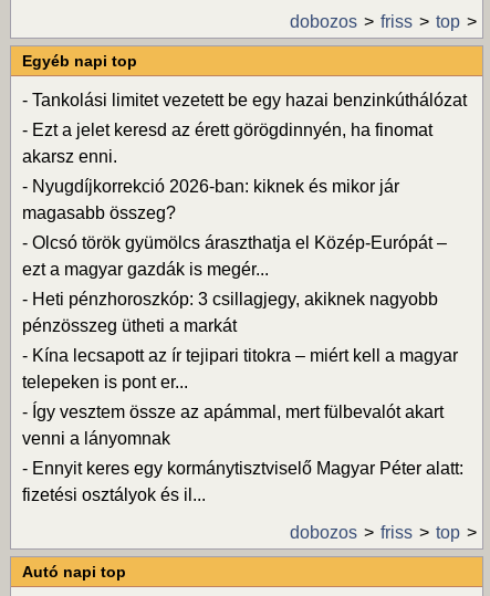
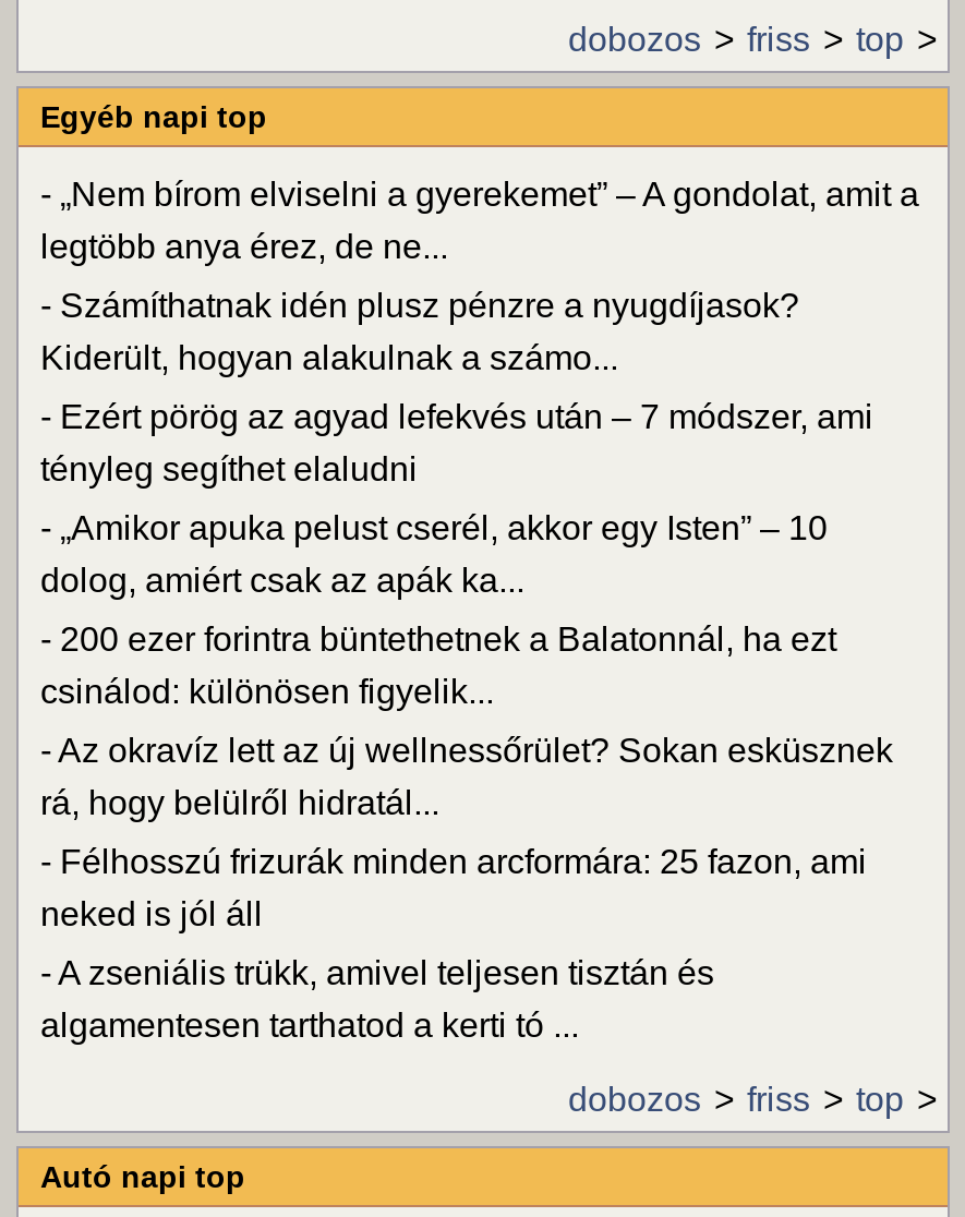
[22,91,467,109] - Tankolási limitet vezetett be egy hazai benzinkúthálózat -> [40,176,919,265] - „Nem bírom elviselni a gyerekemet” – A gondolat, amit a | legtöbb anya érez, de ne...
[22,121,432,166] - Ezt a jelet keresd az érett görögdinnyén, ha finomat | akarsz enni. -> [40,287,799,376] - Számíthatnak idén plusz pénzre a nyugdíjasok? | Kiderült, hogyan alakulnak a számo...
[22,177,399,222] - Nyugdíjkorrekció 2026-ban: kiknek és mikor jár | magasabb összeg? -> [40,398,873,487] - Ezért pörög az agyad lefekvés után – 7 módszer, ami | tényleg segíthet elaludni
[22,233,447,279] - Olcsó török gyümölcs áraszthatja el Közép-Európát – | ezt a magyar gazdák is megér... -> [40,509,828,599] - „Amikor apuka pelust cserél, akkor egy Isten” – 10 | dolog, amiért csak az apák ka...
[22,290,438,335] - Heti pénzhoroszkóp: 3 csillagjegy, akiknek nagyobb | pénzösszeg ütheti a markát -> [40,620,836,710] - 200 ezer forintra büntethetnek a Balatonnál, ha ezt | csinálod: különösen figyelik...
[22,346,458,391] - Kína lecsapott az ír tejipari titokra – miért kell a magyar | telepeken is pont er... -> [40,732,893,821] - Az okravíz lett az új wellnessőrület? Sokan esküsznek | rá, hogy belülről hidratál...
[22,402,444,448] - Így vesztem össze az apámmal, mert fülbevalót akart | venni a lányomnak -> [40,843,867,932] - Félhosszú frizurák minden arcformára: 25 fazon, ami | neked is jól áll
[22,459,463,504] - Ennyit keres egy kormánytisztviselő Magyar Péter alatt: | fizetési osztályok és il... -> [40,954,714,1044] - A zseniális trükk, amivel teljesen tisztán és | algamentesen tarthatod a kerti tó ...

